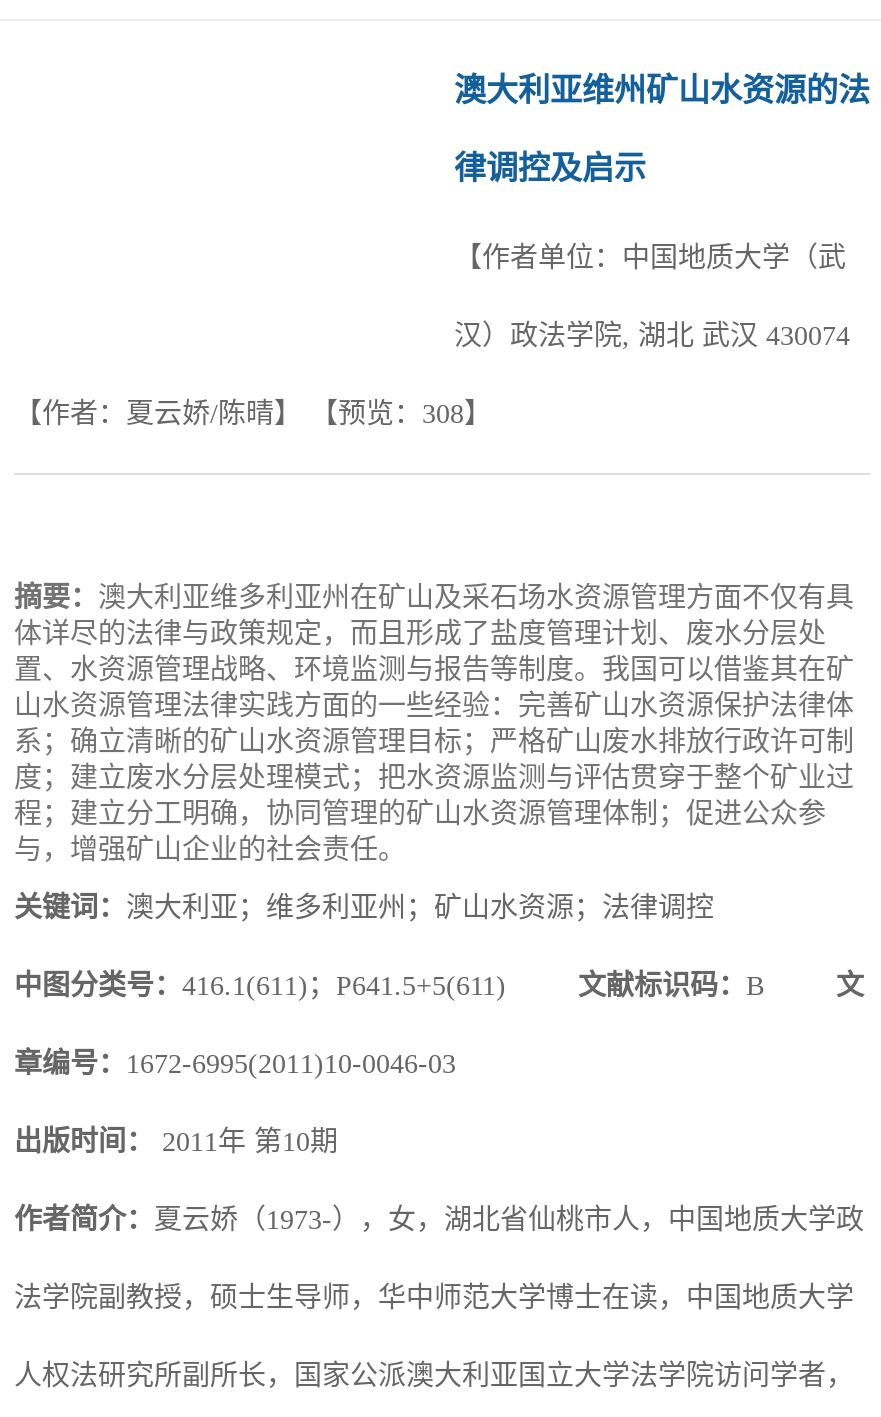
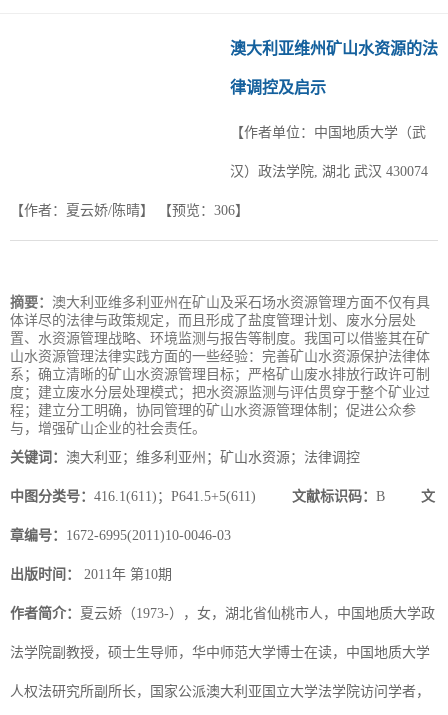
[14,399,492,429] 【作者：夏云娇/陈晴】 【预览：308】 -> [10,203,249,218] 【作者：夏云娇/陈晴】 【预览：306】

